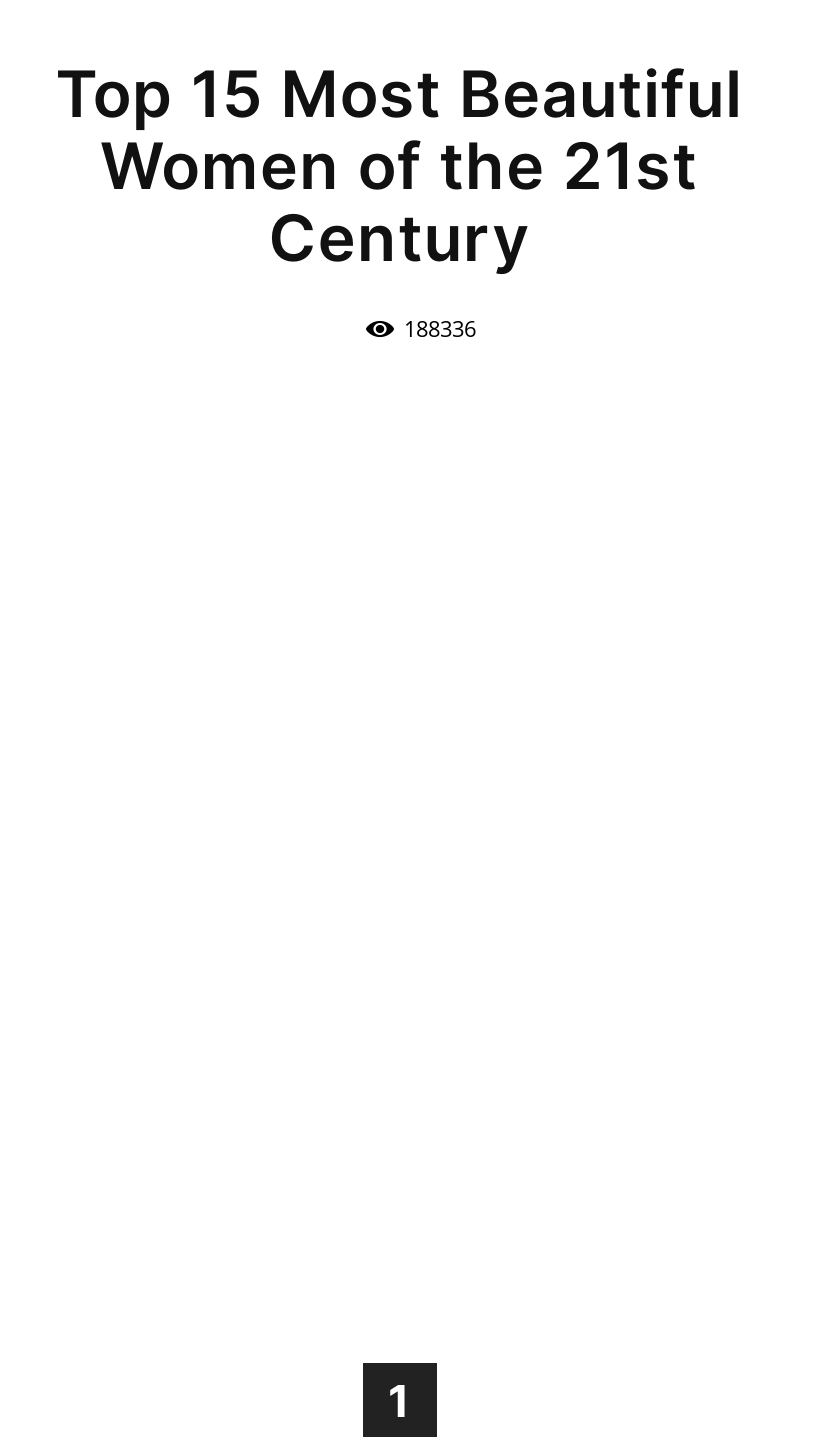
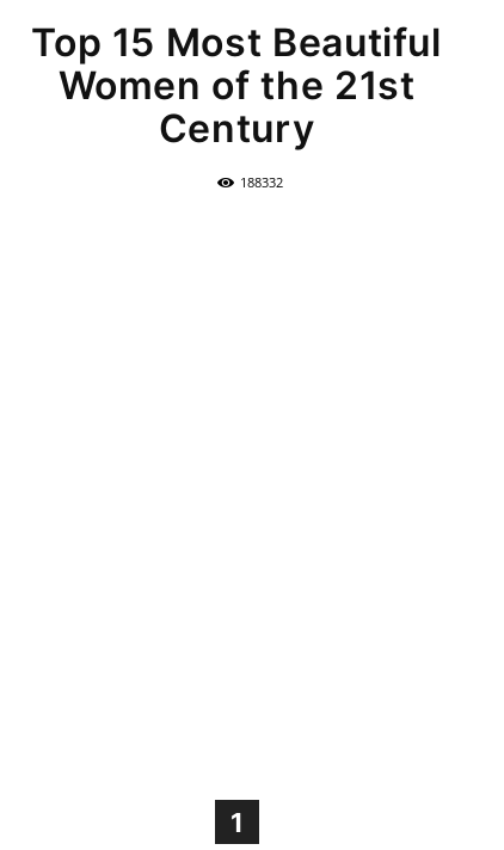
[404,313,476,343] 188336 -> [239,173,282,191] 188332

